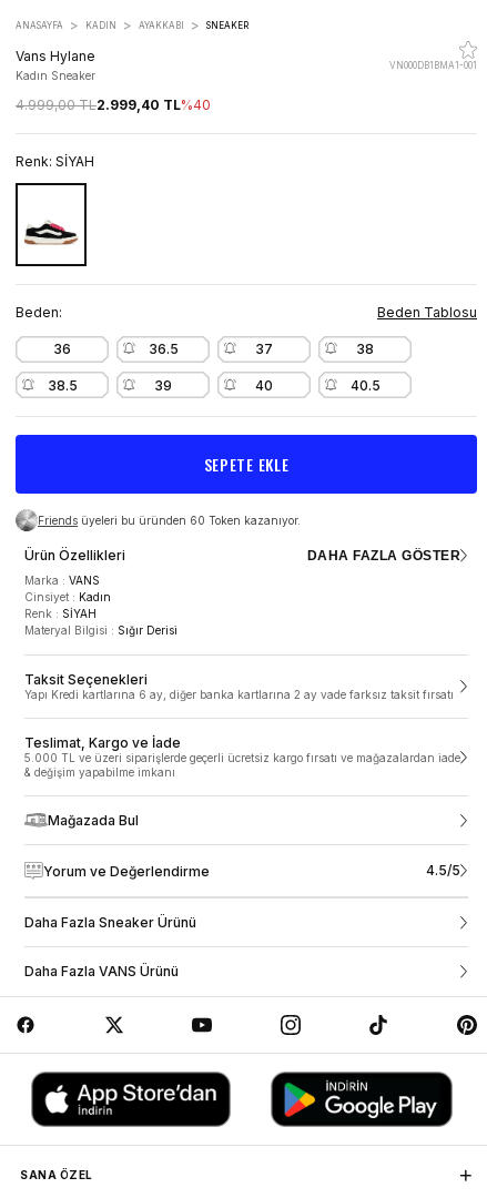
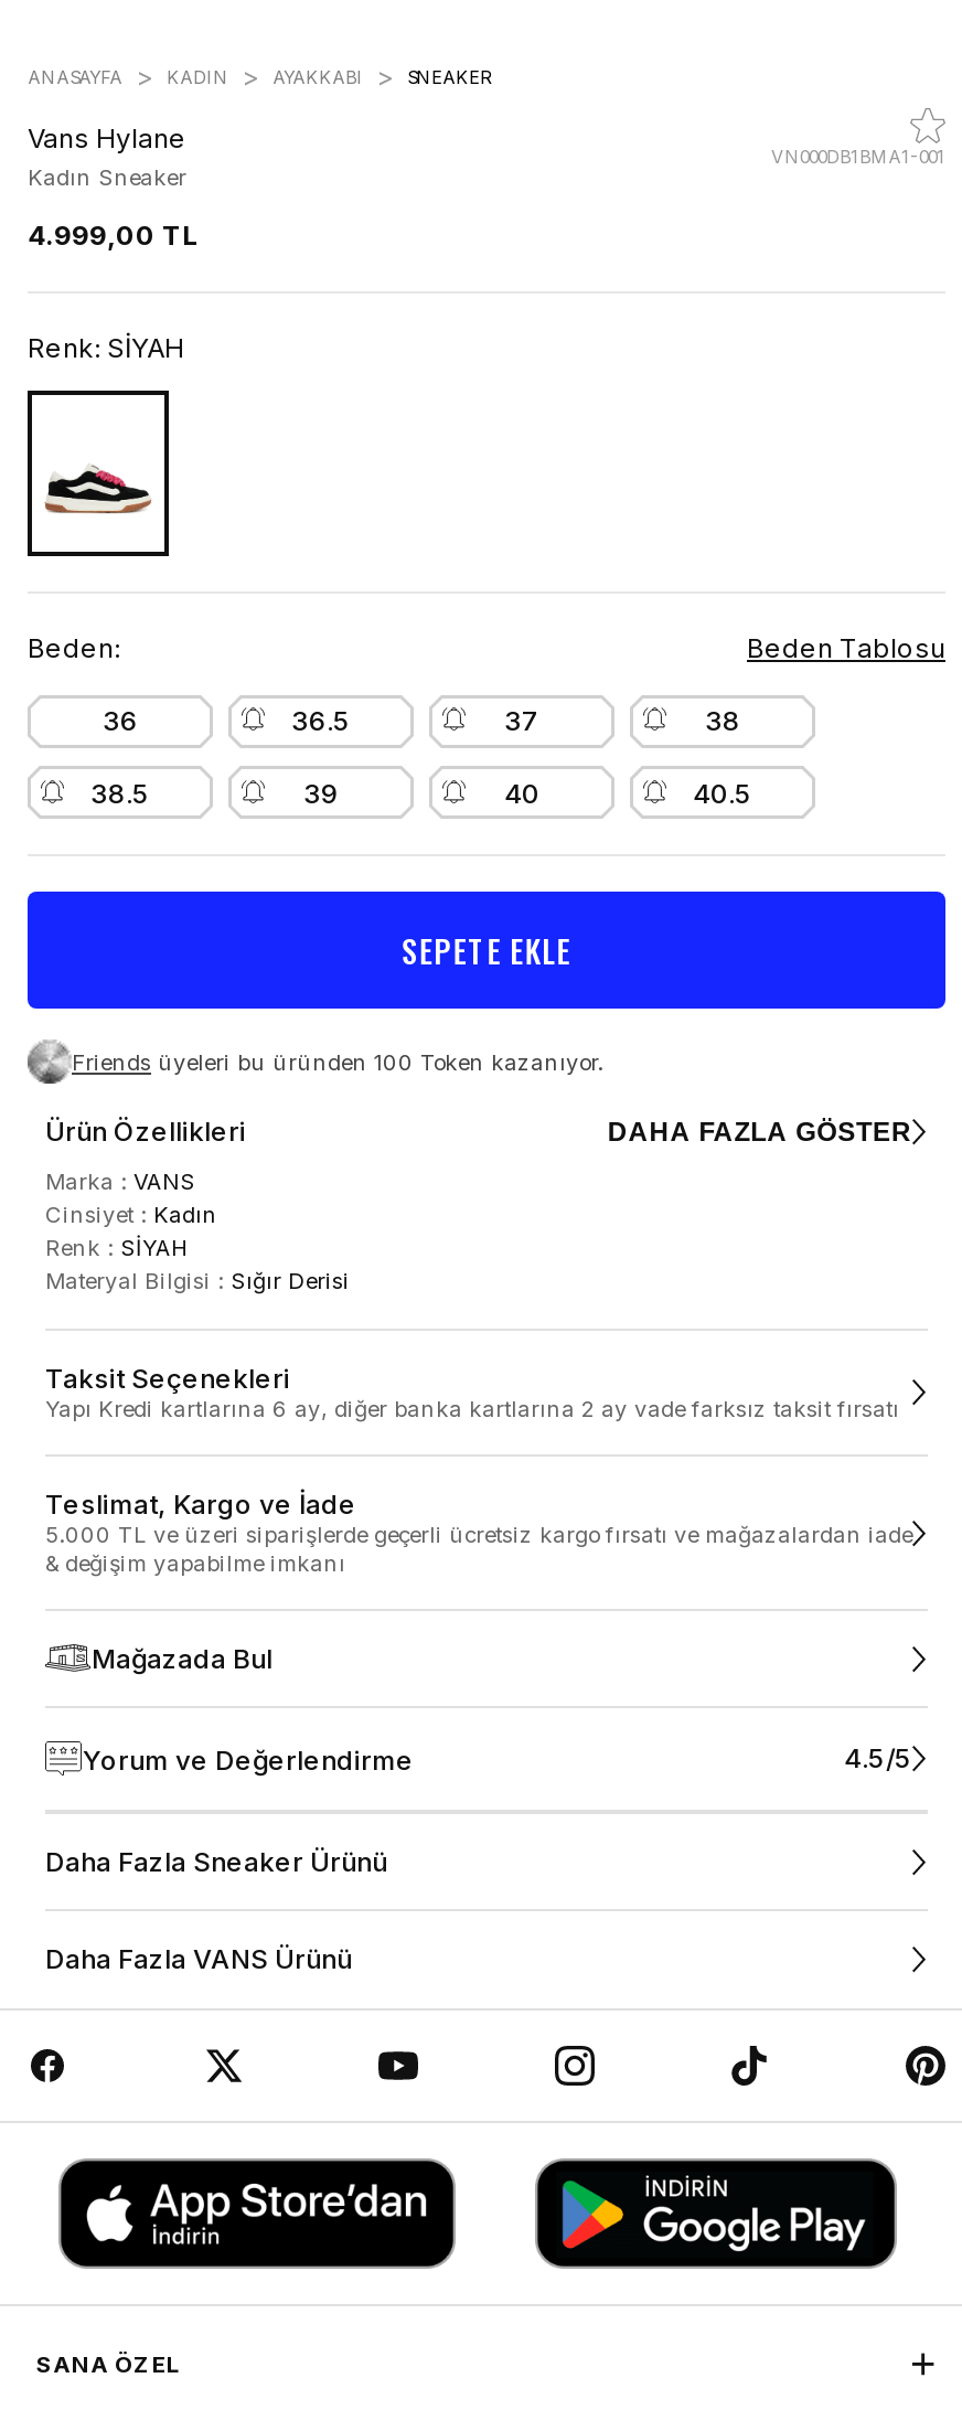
[16,97,211,113] 4.999,00 TL2.999,40 TL%40 -> [28,218,197,252] 4.999,00 TL
[38,514,301,527] Friends üyeleri bu üründen 60 Token kazanıyor. -> [72,1049,603,1075] Friends üyeleri bu üründen 100 Token kazanıyor.

